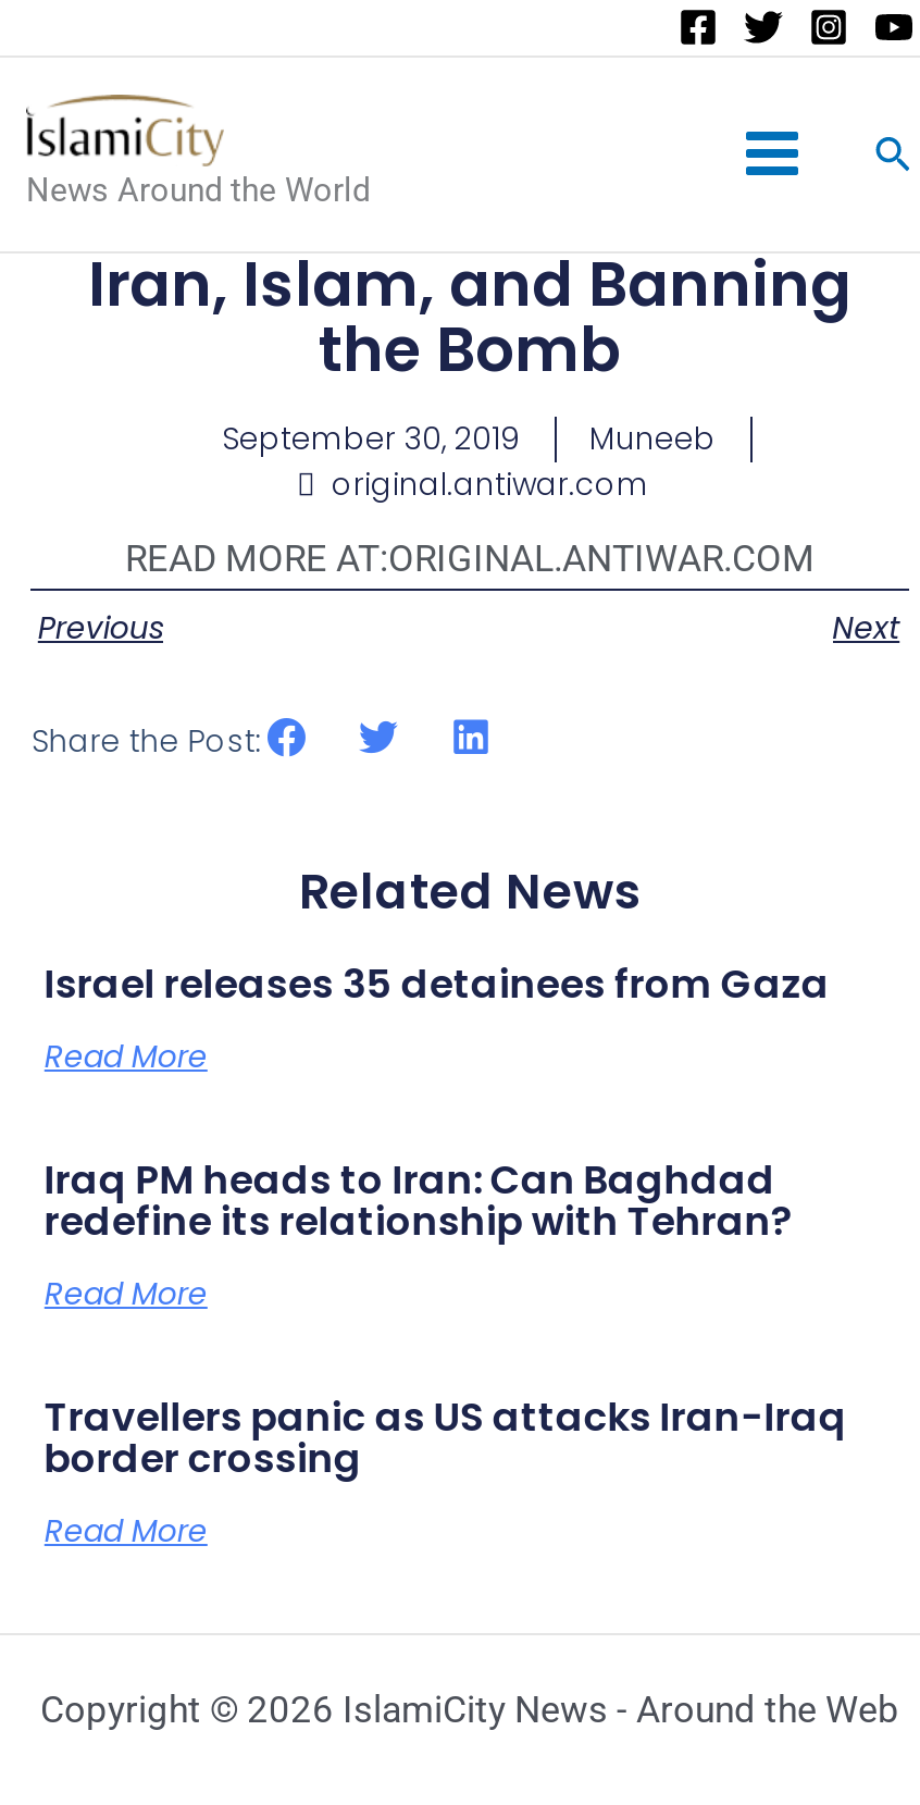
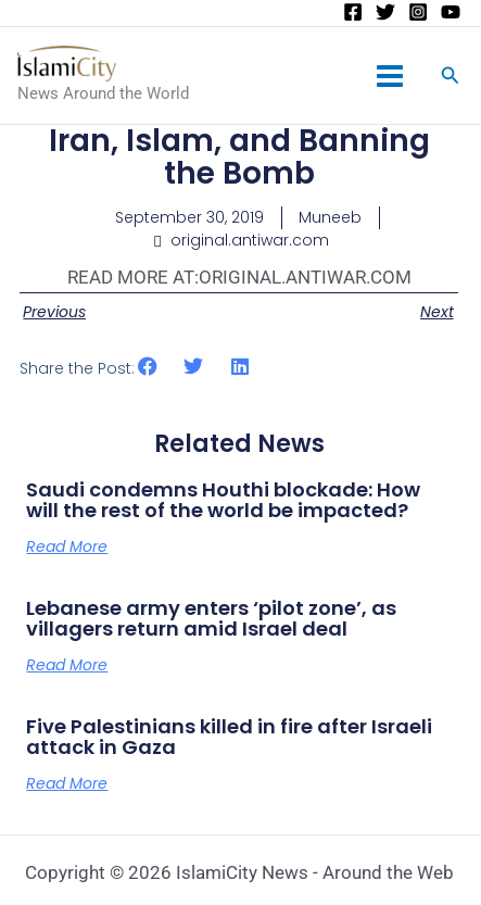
[44,955,830,1010] Israel releases 35 detainees from Gaza -> [26,476,421,524] Saudi condemns Houthi blockade: How | will the rest of the world be impacted?
[44,1151,793,1247] Iraq PM heads to Iran: Can Baghdad | redefine its relationship with Tehran? -> [26,594,397,642] Lebanese army enters ‘pilot zone’, as | villagers return amid Israel deal
[44,1388,847,1484] Travellers panic as US attacks Iran-Iraq | border crossing -> [26,713,433,760] Five Palestinians killed in fire after Israeli | attack in Gaza

